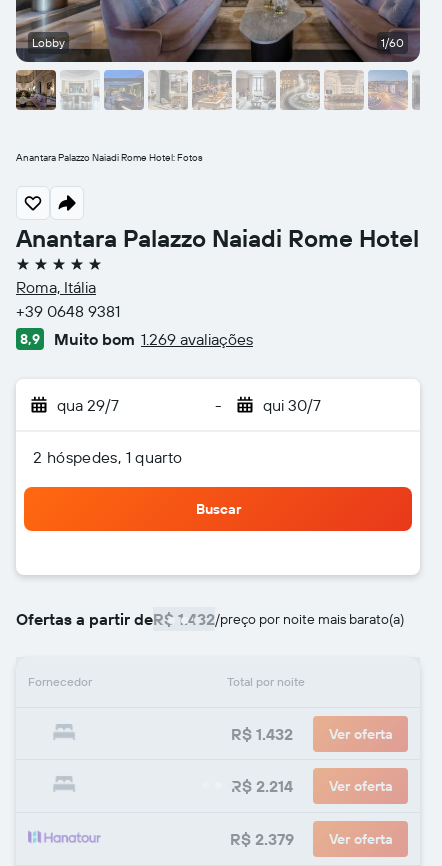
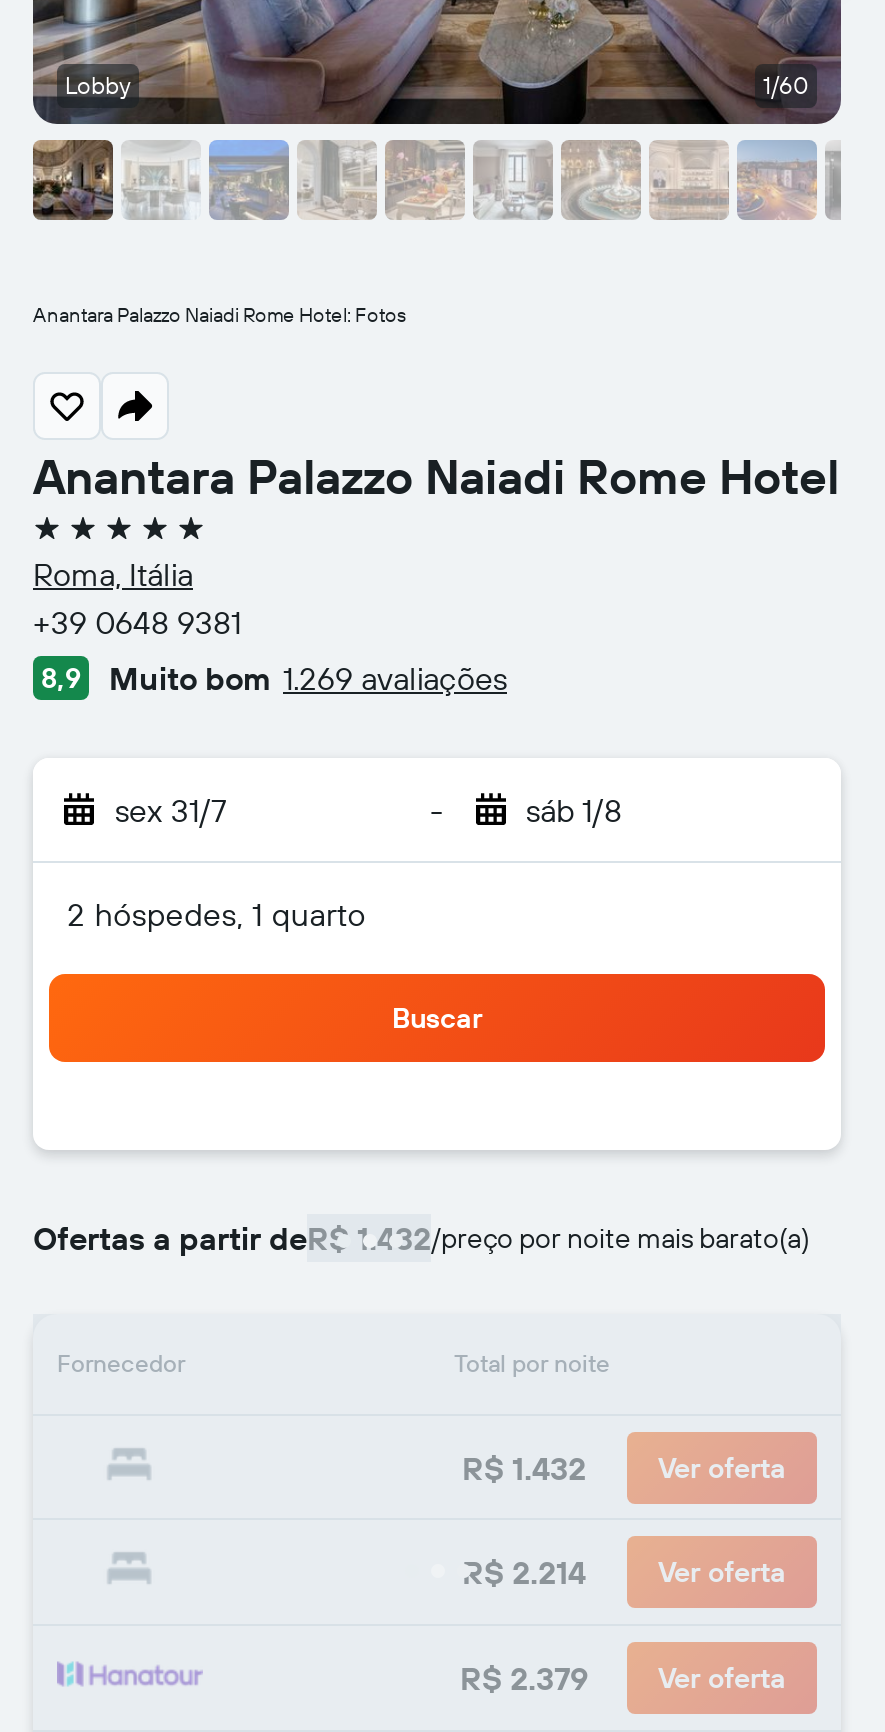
[57,395,119,415] qua 29/7 -> [115,790,227,830] sex 31/7
[262,395,320,415] qui 30/7 -> [526,790,622,830] sáb 1/8

